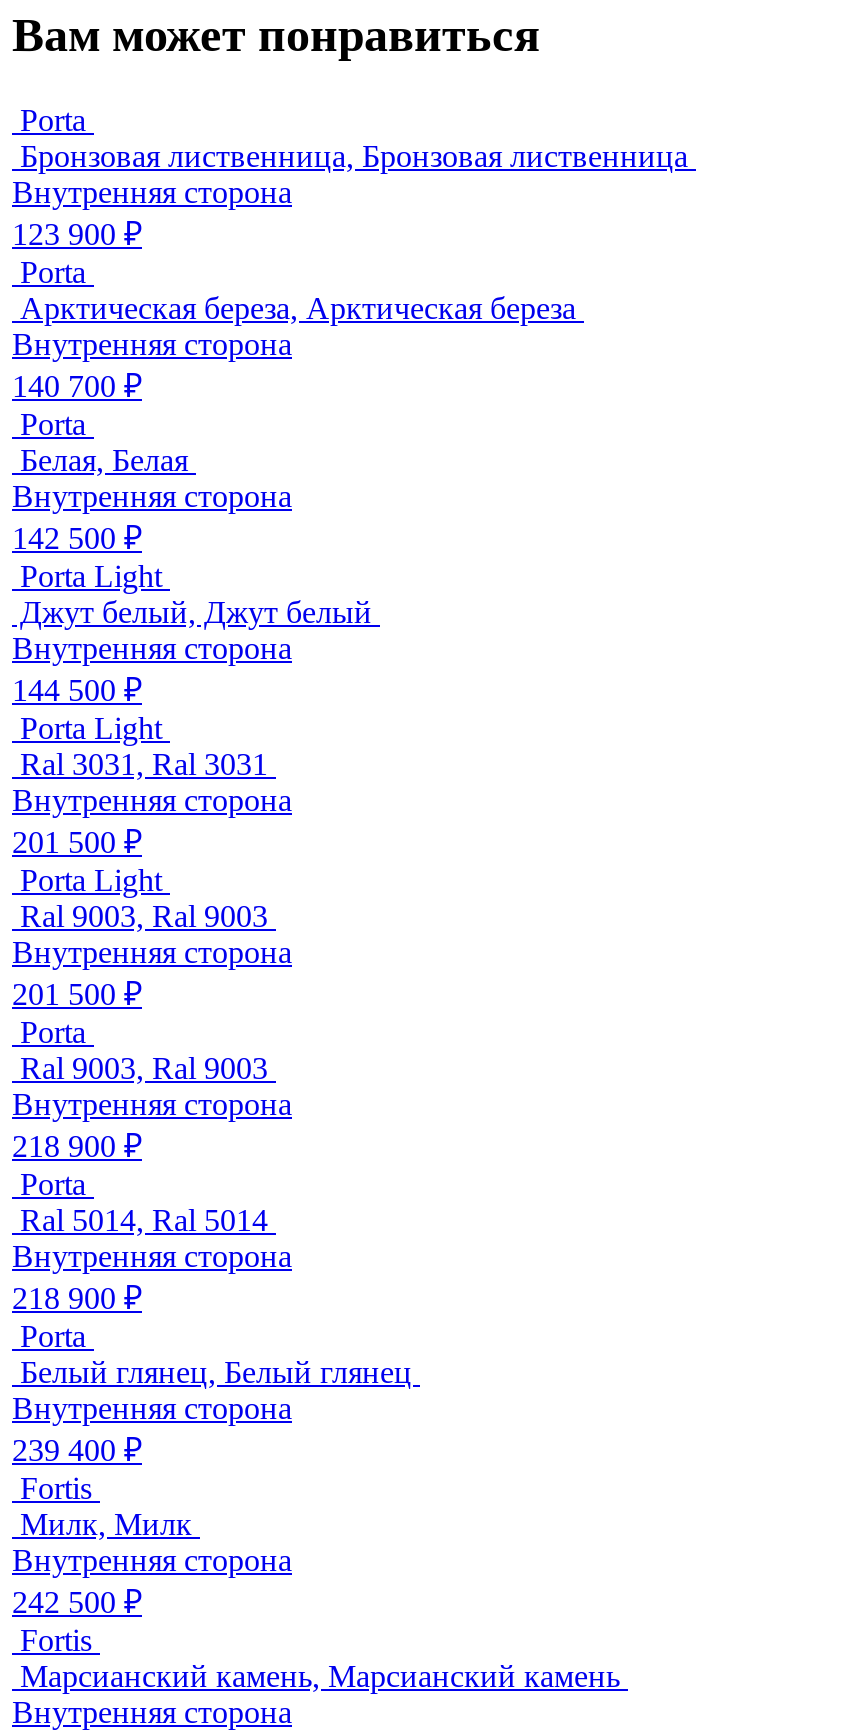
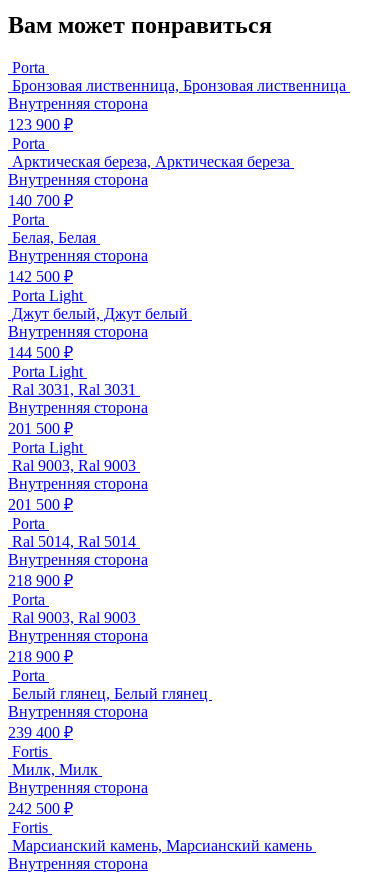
[12,1050,276,1084] Ral 9003, Ral 9003 -> [8,532,140,549] Ral 5014, Ral 5014
[12,1202,276,1236] Ral 5014, Ral 5014 -> [8,608,140,625] Ral 9003, Ral 9003

